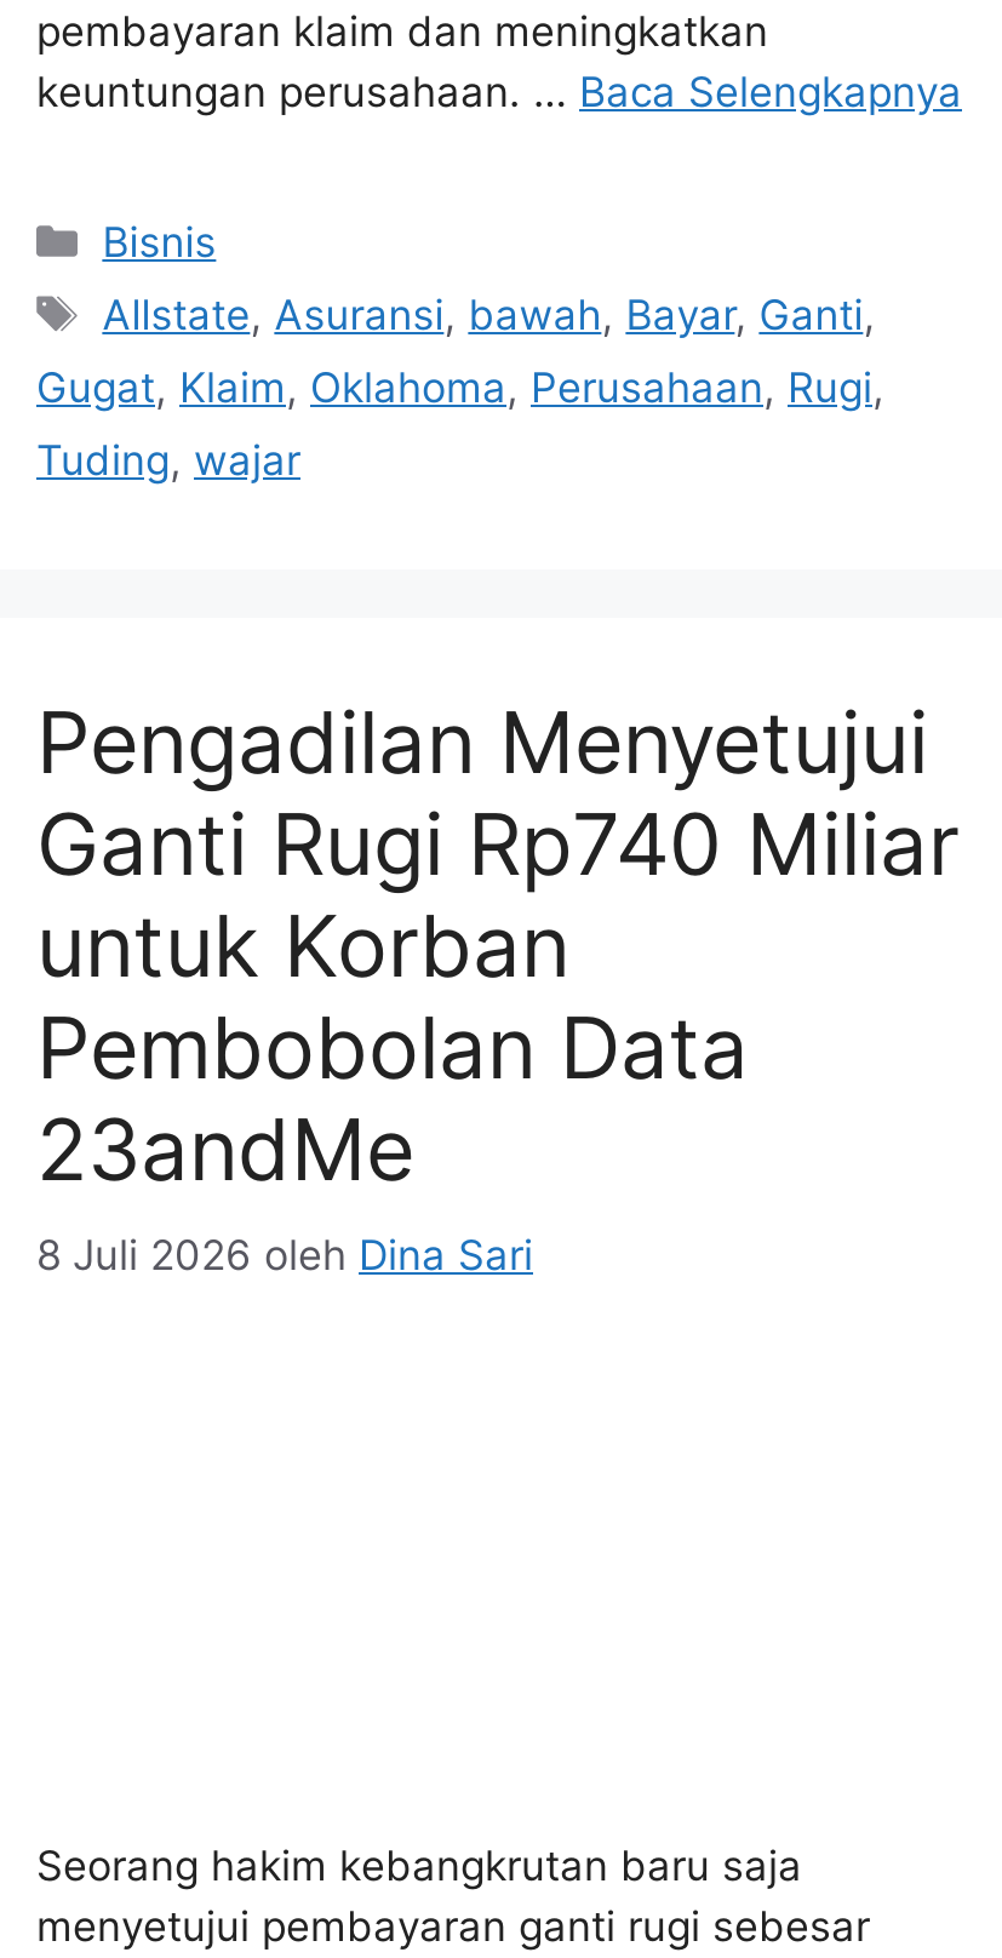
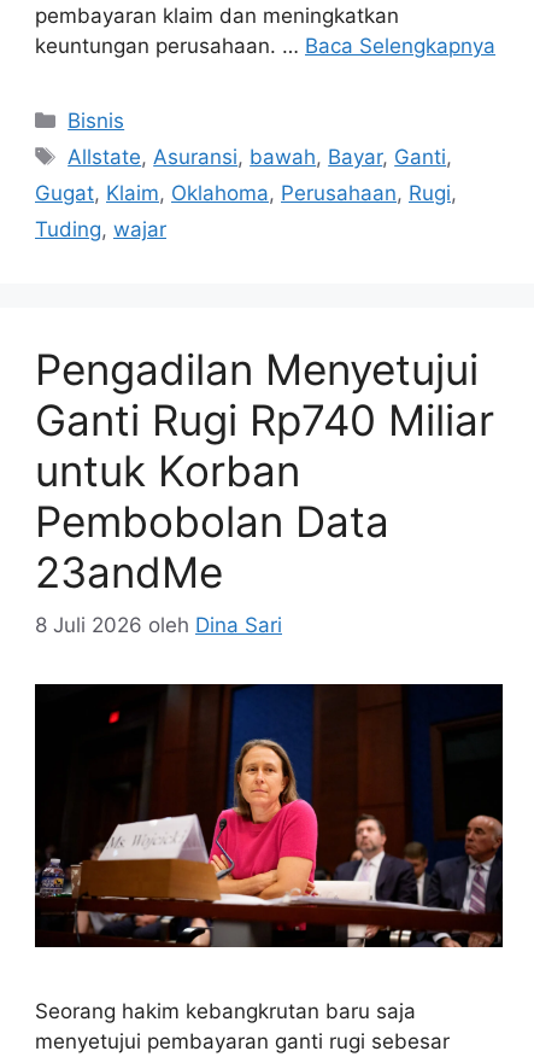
none -> [34,683,504,948] [image]

